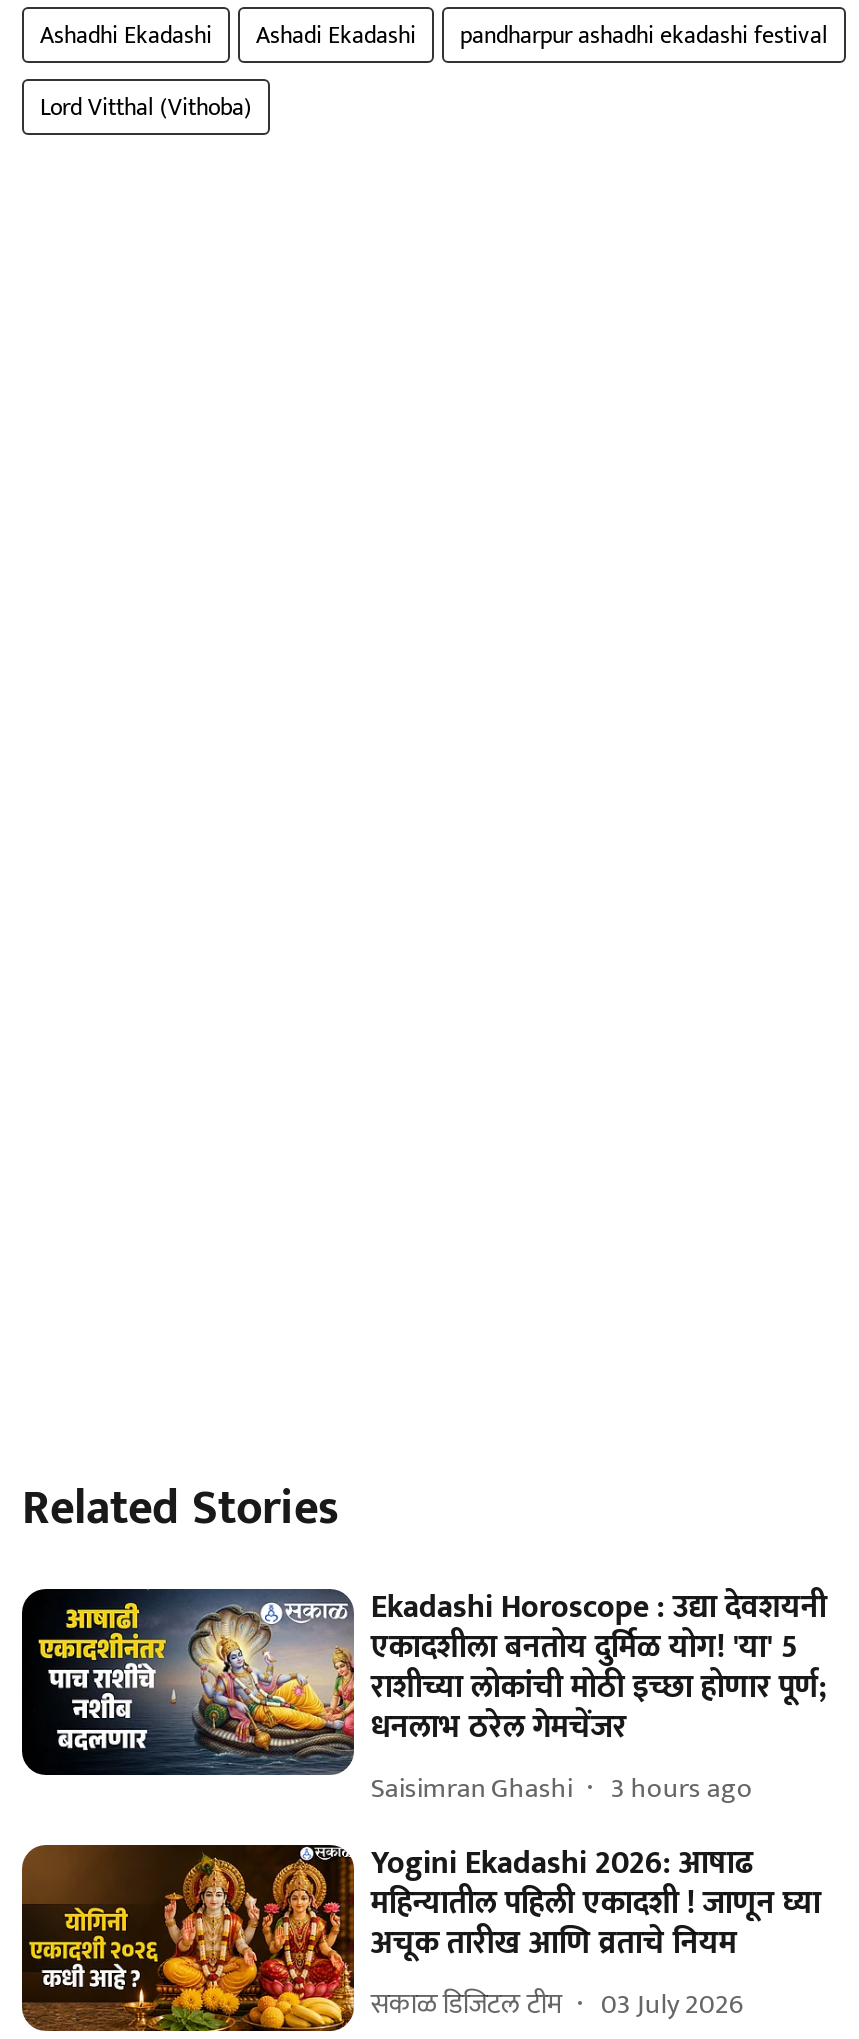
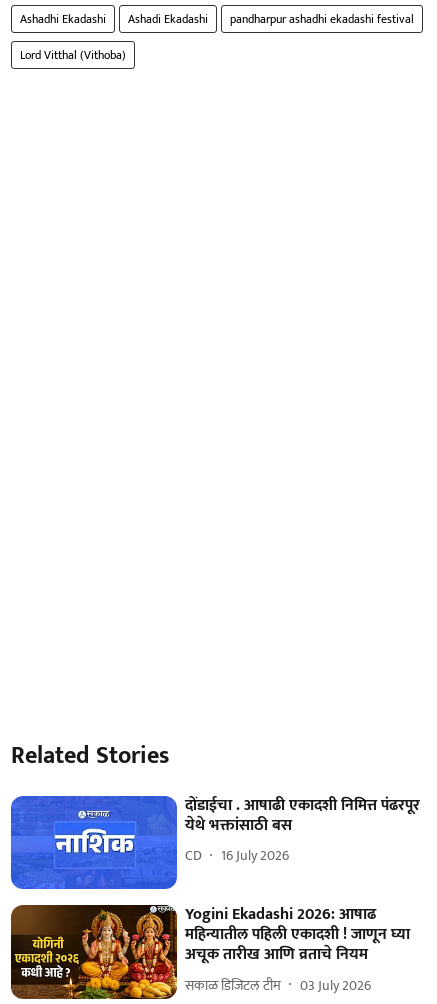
[20,1580,827,1811] [image] | Ekadashi Horoscope : उद्या देवशयनी | एकादशीला बनतोय दुर्मिळ योग! 'या' 5 | राशीच्या लोकांची मोठी इच्छा होणार पूर्ण; | धनलाभ ठरेल गेमचेंजर | Saisimran Ghashi | 3 hours ago -> [10,791,420,890] [image] | दोंडाईचा . आषाढी एकादशी निमित्त पंढरपूर | येथे भक्तांसाठी बस | CD | 16 July 2026

